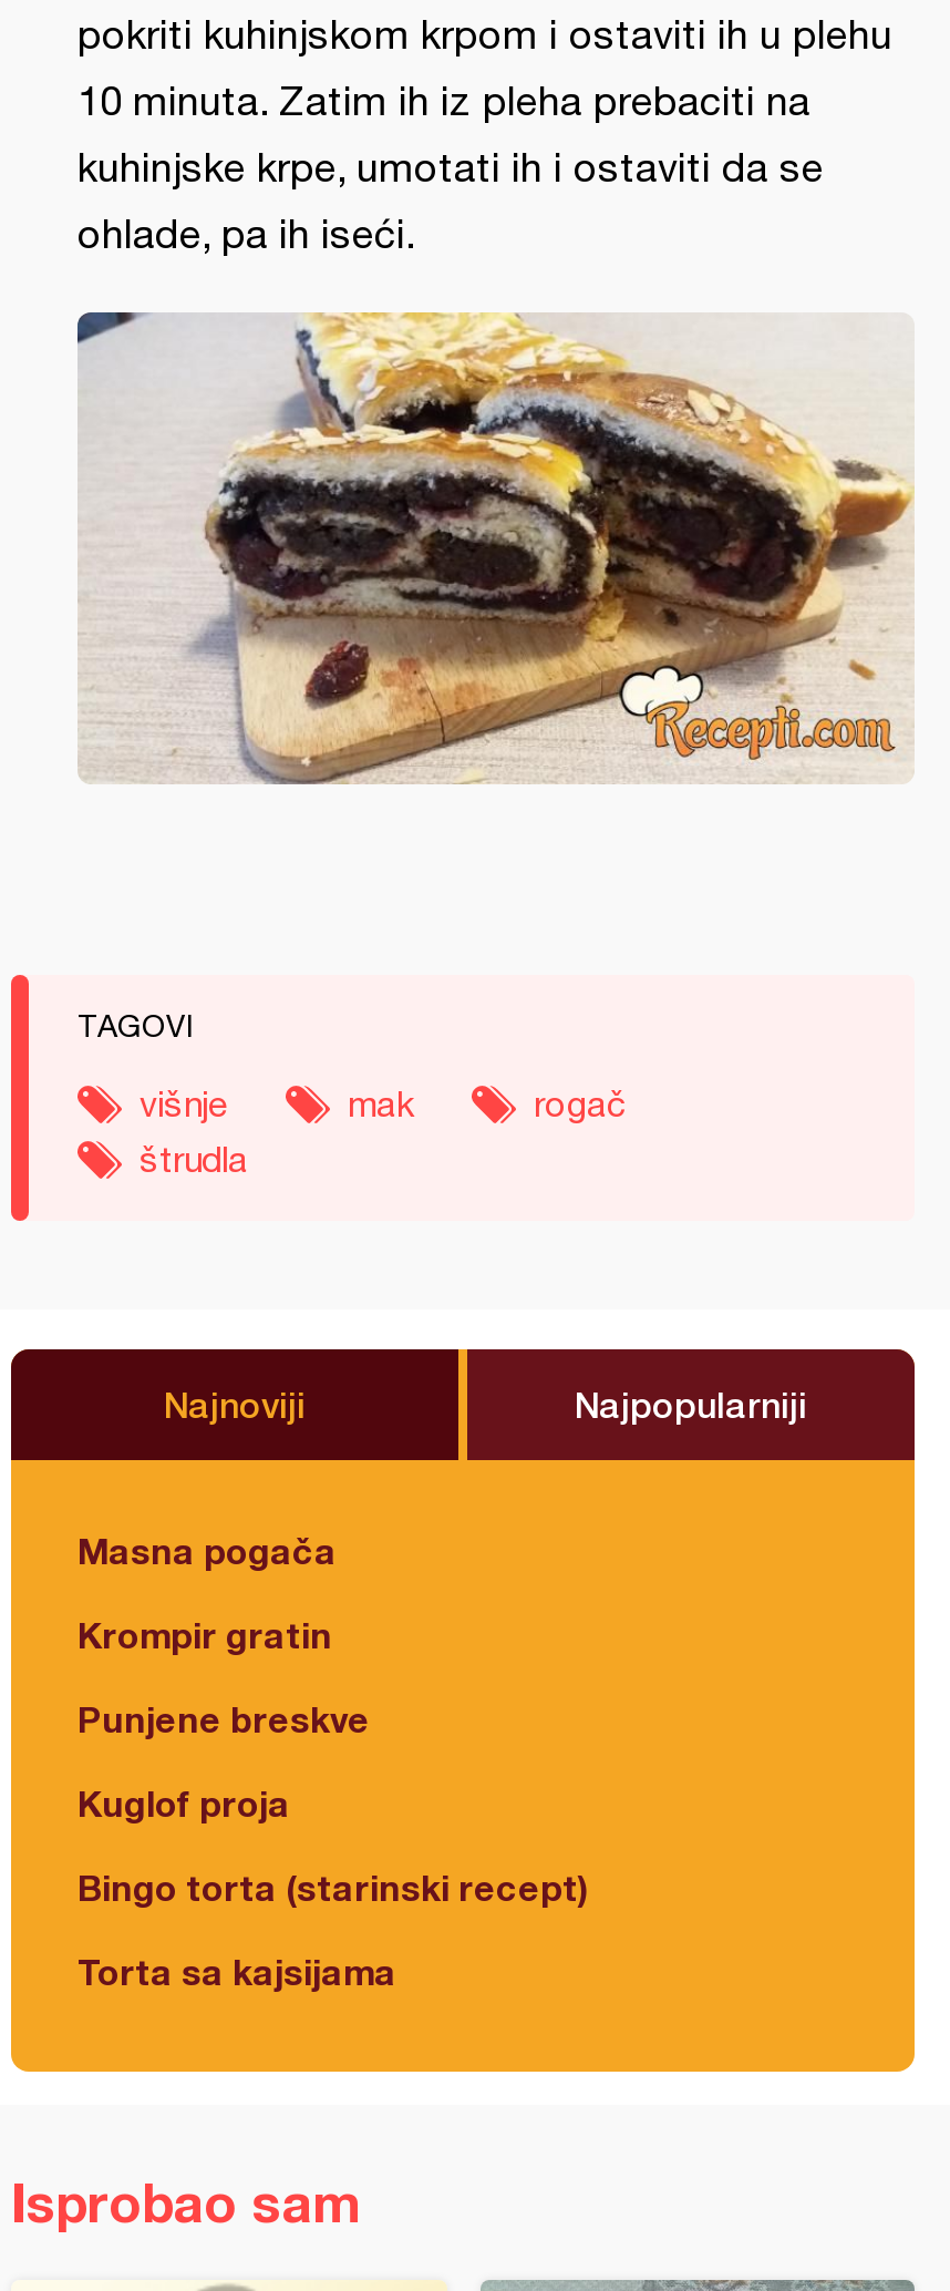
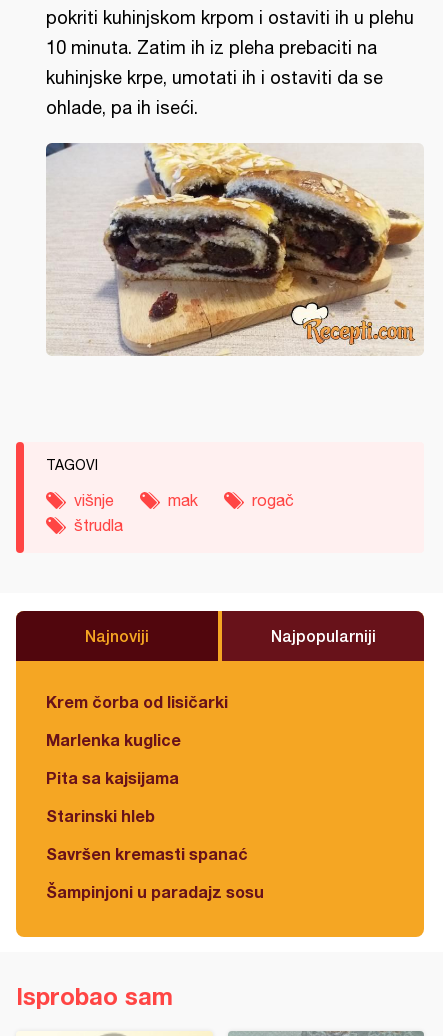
[78,1528,337,1570] Masna pogača -> [46,692,228,711] Krem čorba od lisičarki
[78,1612,332,1654] Krompir gratin -> [46,730,181,749] Marlenka kuglice
[78,1697,370,1739] Punjene breskve -> [46,768,179,787] Pita sa kajsijama
[78,1781,290,1823] Kuglof proja -> [46,806,155,825] Starinski hleb
[78,1865,589,1907] Bingo torta (starinski recept) -> [46,844,248,863] Savršen kremasti spanać
[78,1949,396,1991] Torta sa kajsijama -> [46,882,264,901] Šampinjoni u paradajz sosu

